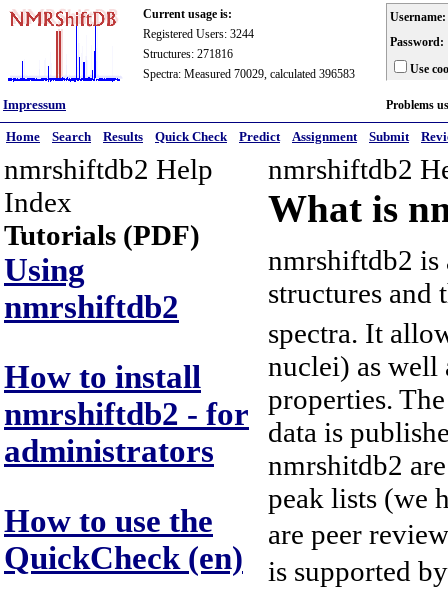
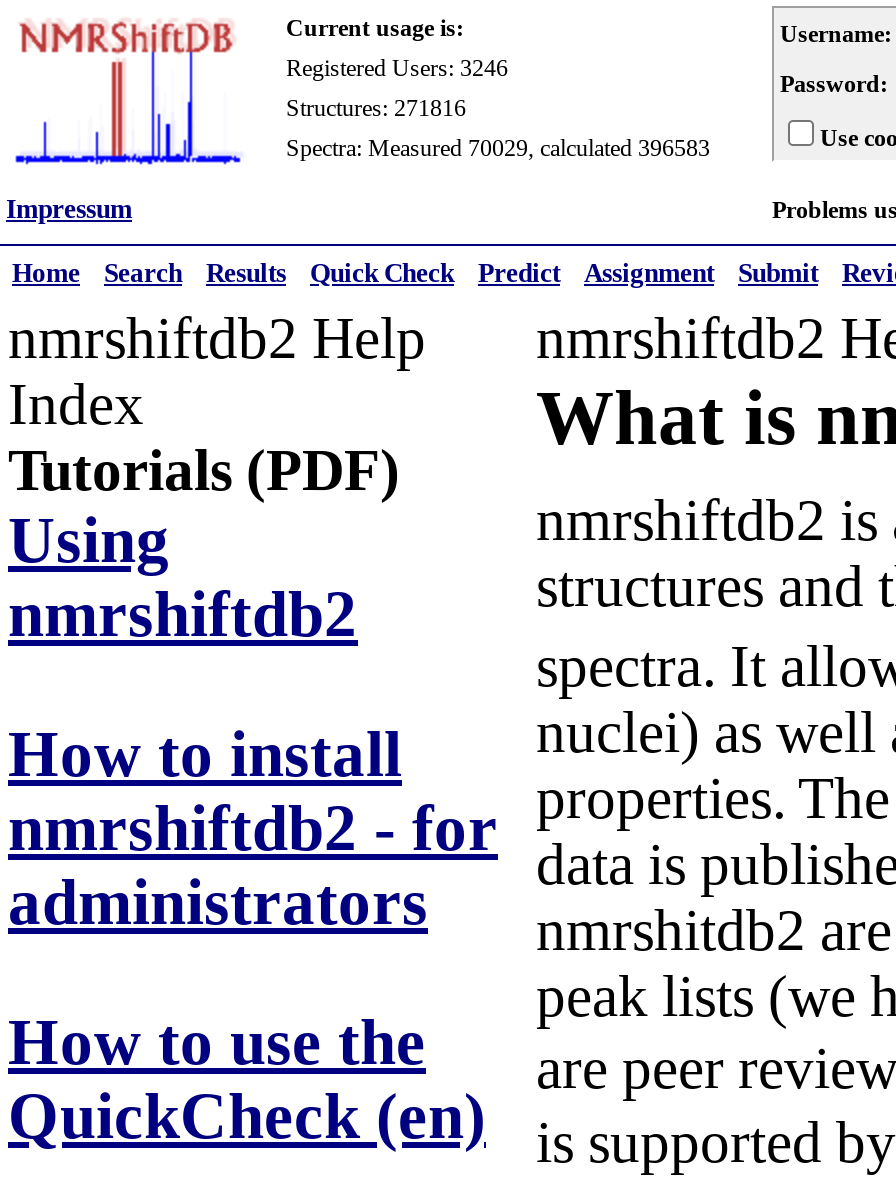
[143,27,254,41] Registered Users: 3244 -> [286,54,508,82] Registered Users: 3246

